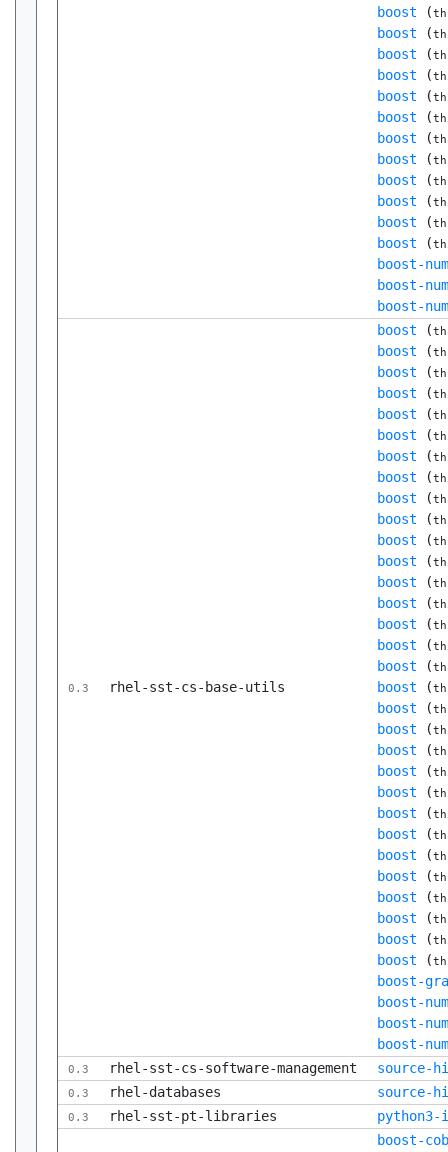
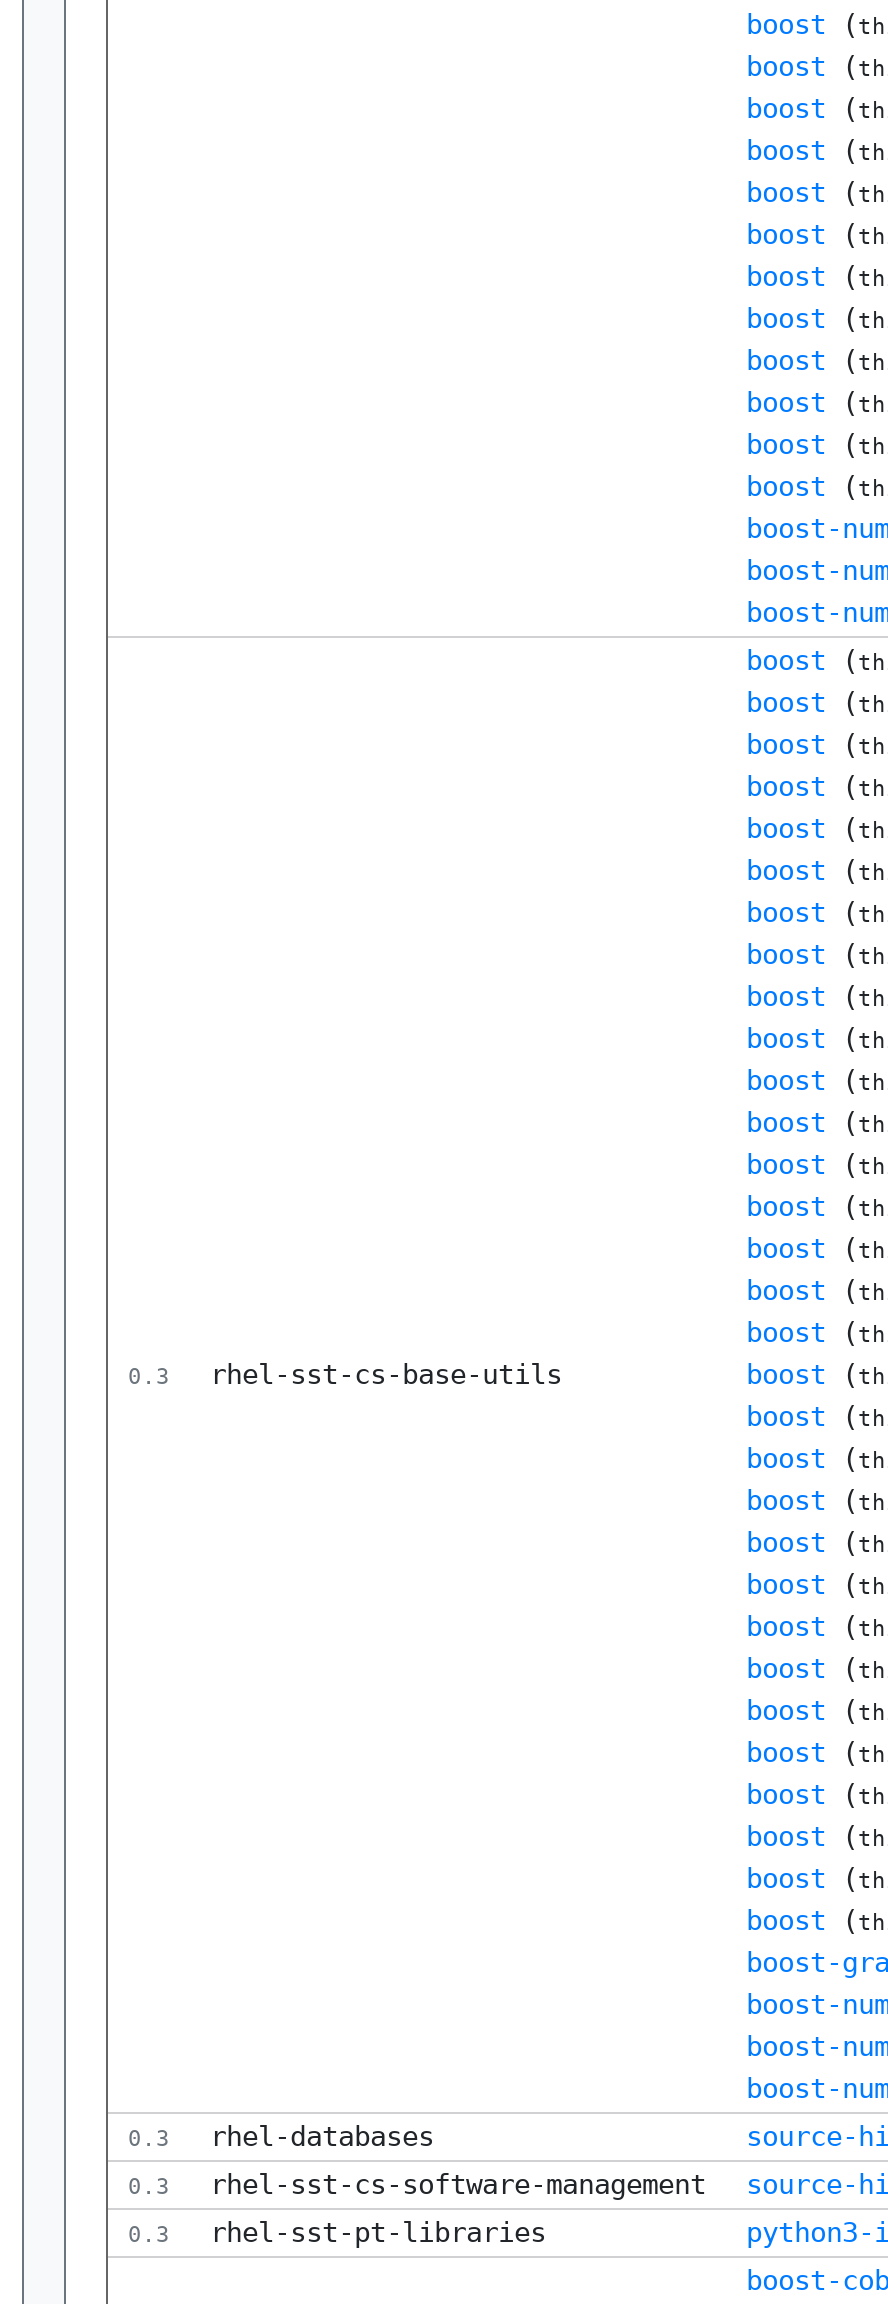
moved [109,1060,357,1076] -> [210,2168,706,2200]: rhel-sst-cs-software-management
moved [109,1084,221,1100] -> [210,2120,434,2152]: rhel-databases

